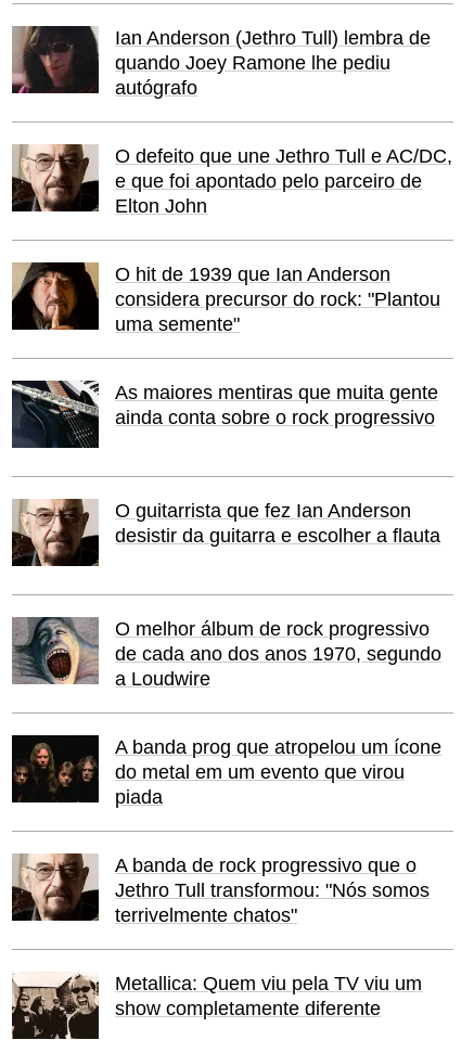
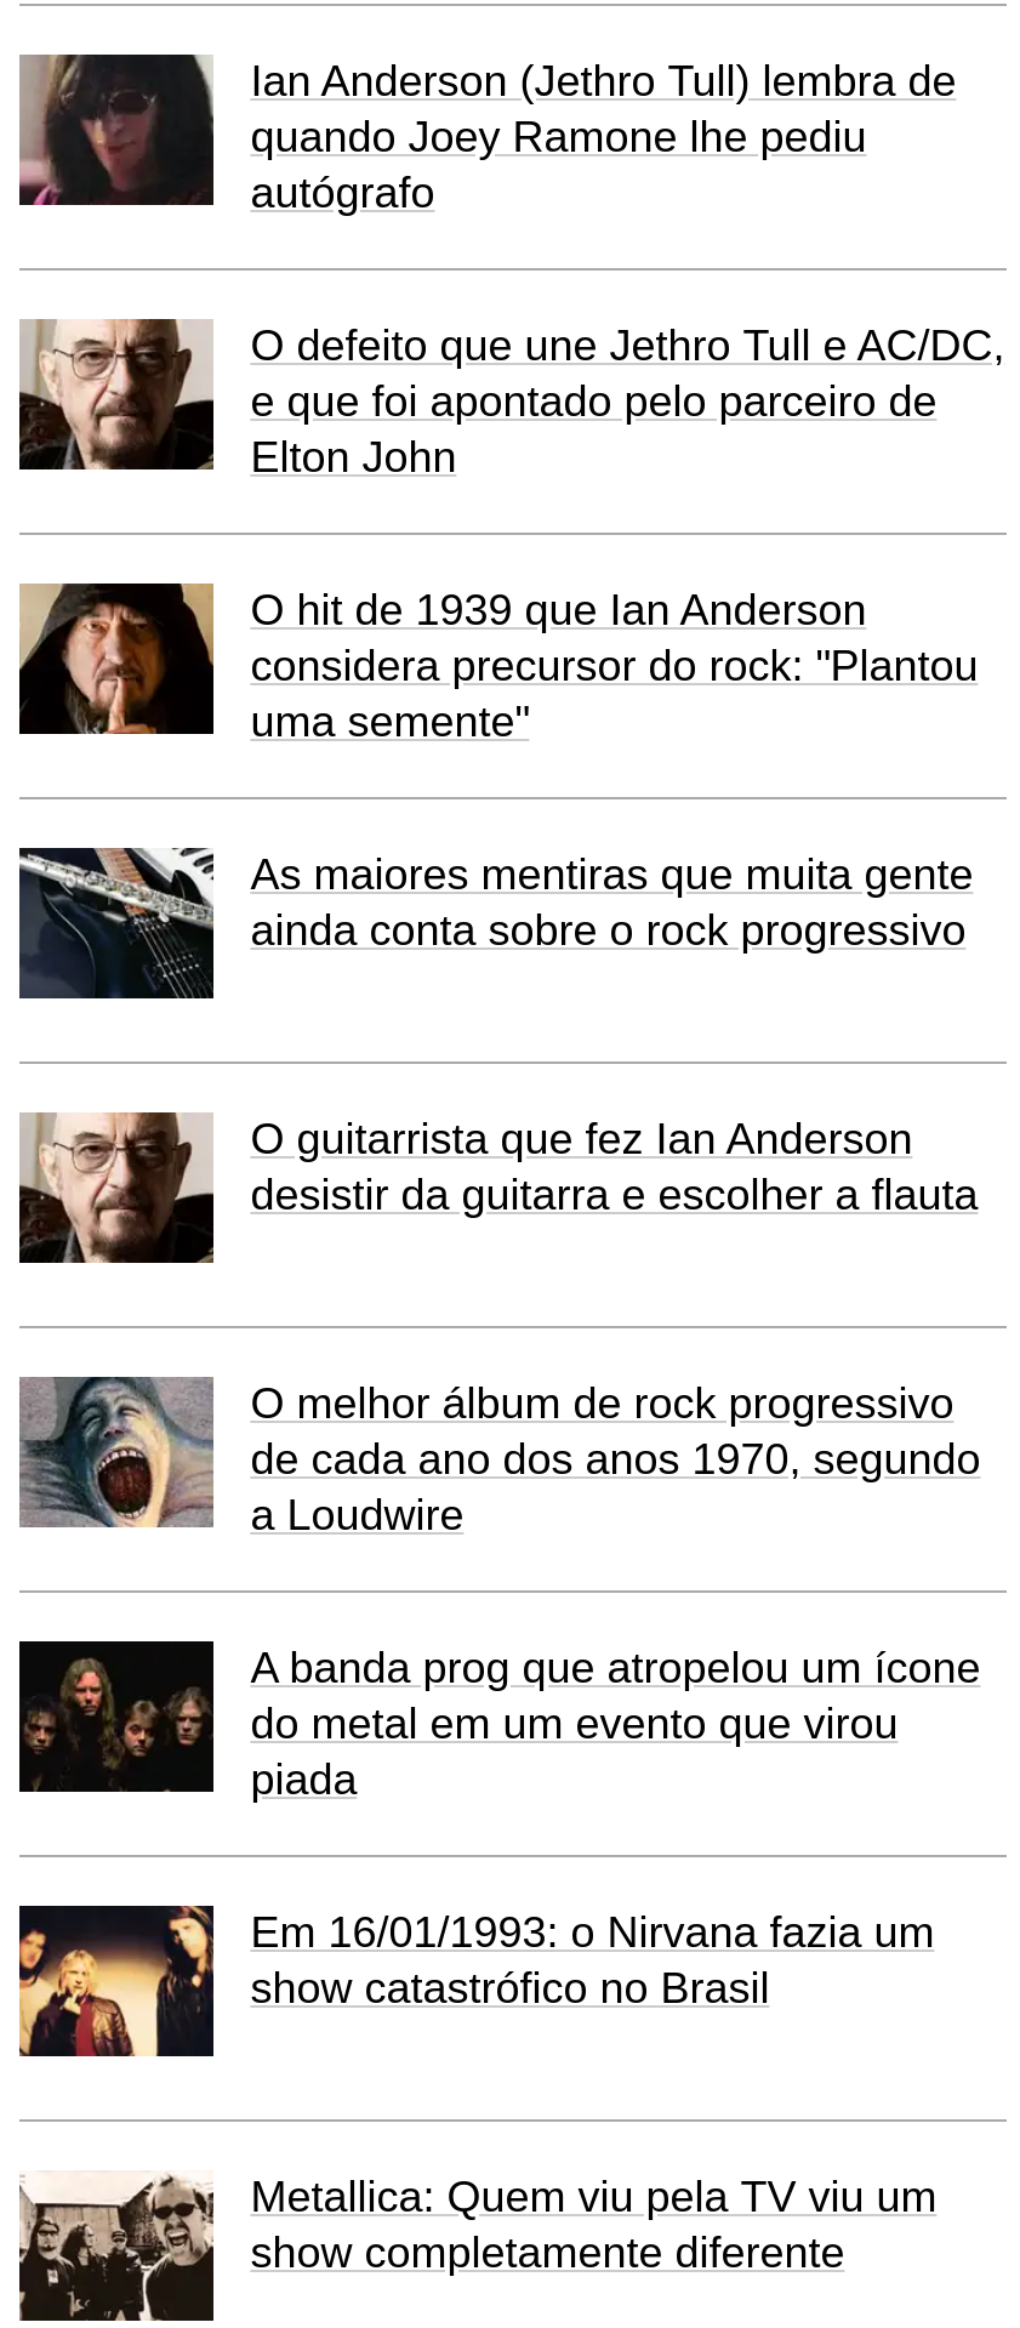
[11,852,430,926] [image] | A banda de rock progressivo que o | Jethro Tull transformou: "Nós somos | terrivelmente chatos" -> [17,1902,934,2057] [image] | Em 16/01/1993: o Nirvana fazia um | show catastrófico no Brasil

